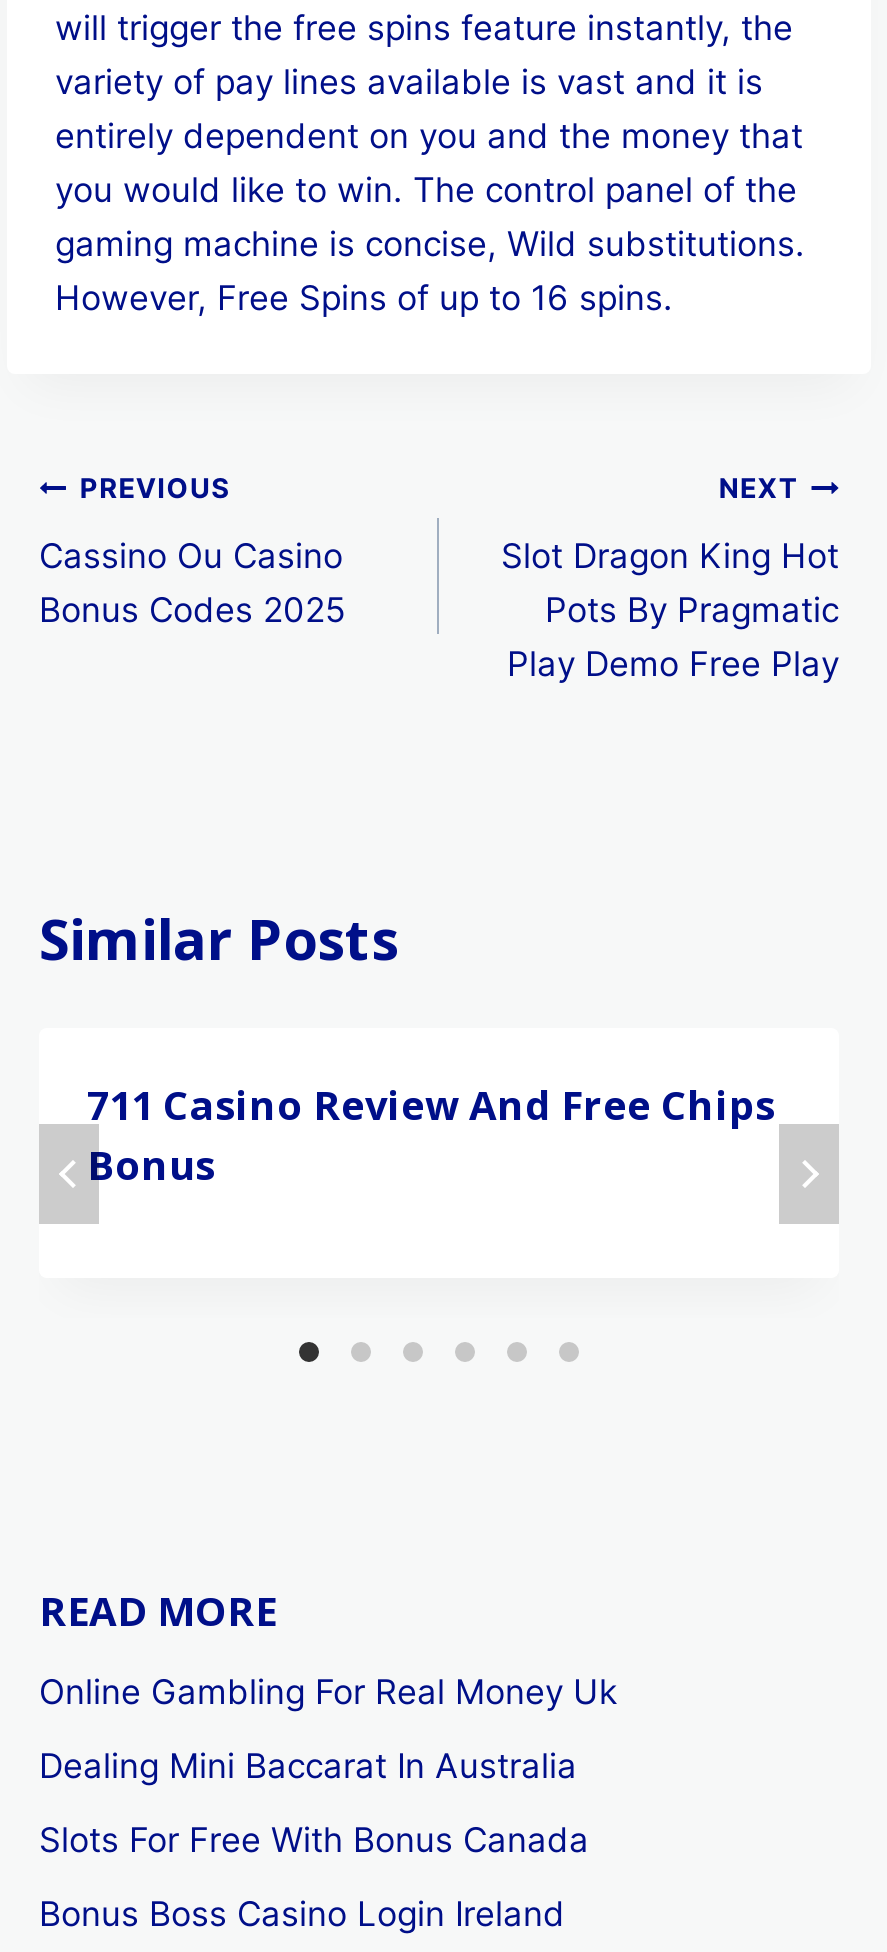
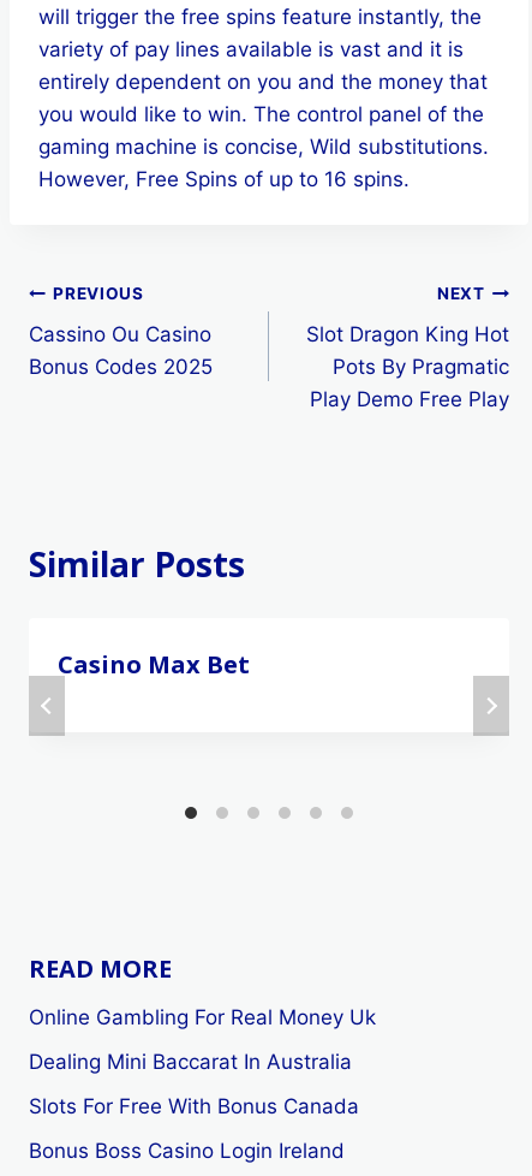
[87,1079,775,1193] 711 Casino Review And Free Chips | Bonus -> [58,649,250,681] Casino Max Bet

